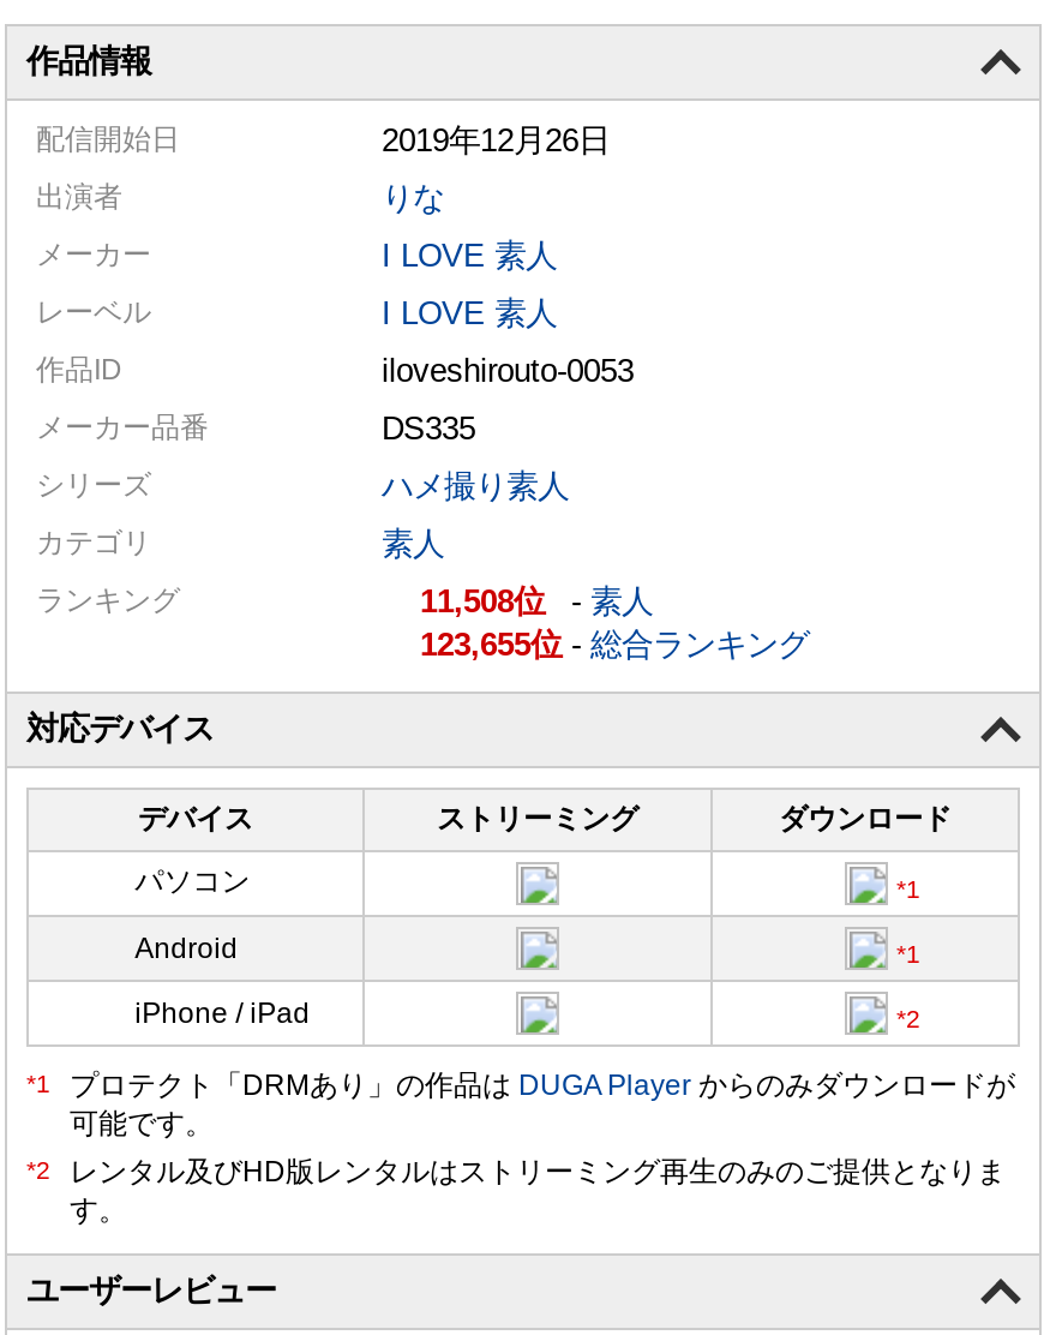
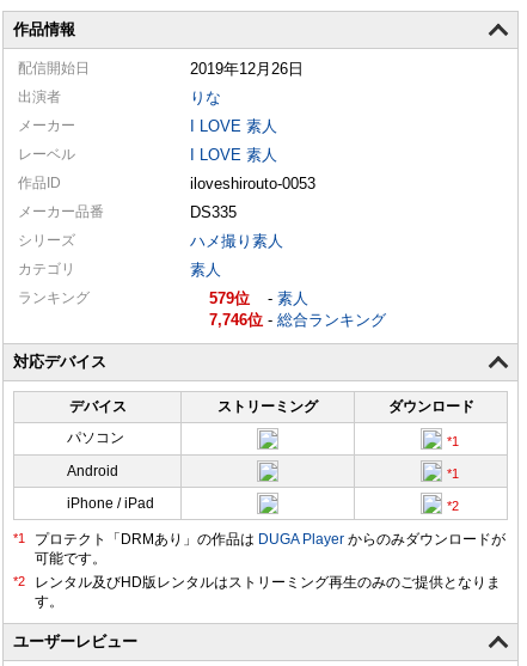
[420,583,653,619] 11,508 -素人 -> [209,289,308,307] 579 -素人
[420,626,809,662] 123,655 -総合ランキング -> [209,311,386,328] 7,746 -総合ランキング

